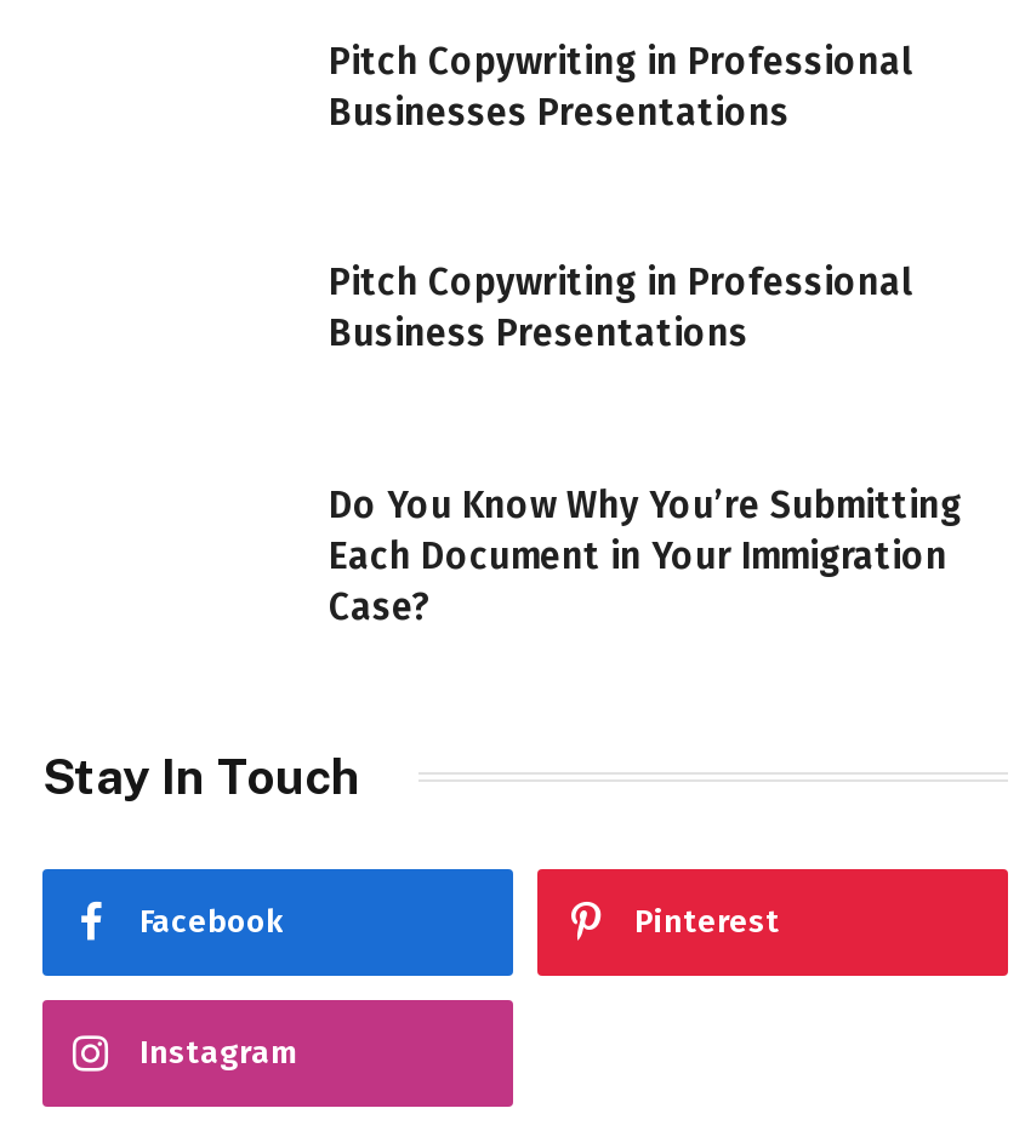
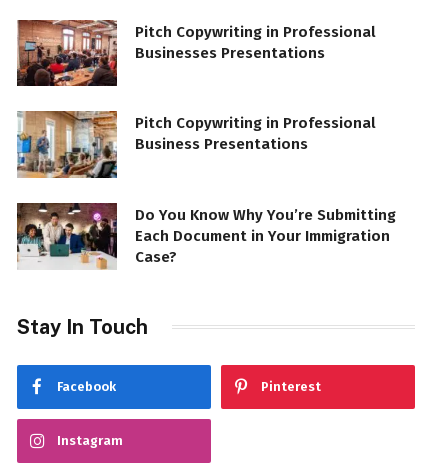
none -> [16,19,118,87] [image]
none -> [16,110,118,179] [image]
none -> [16,202,118,271] [image]

